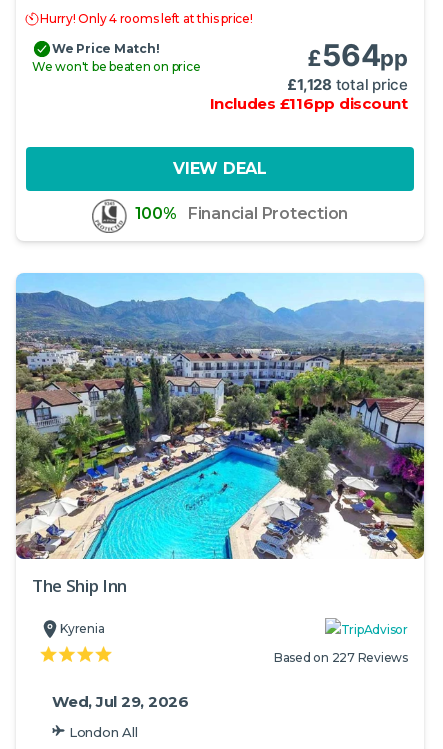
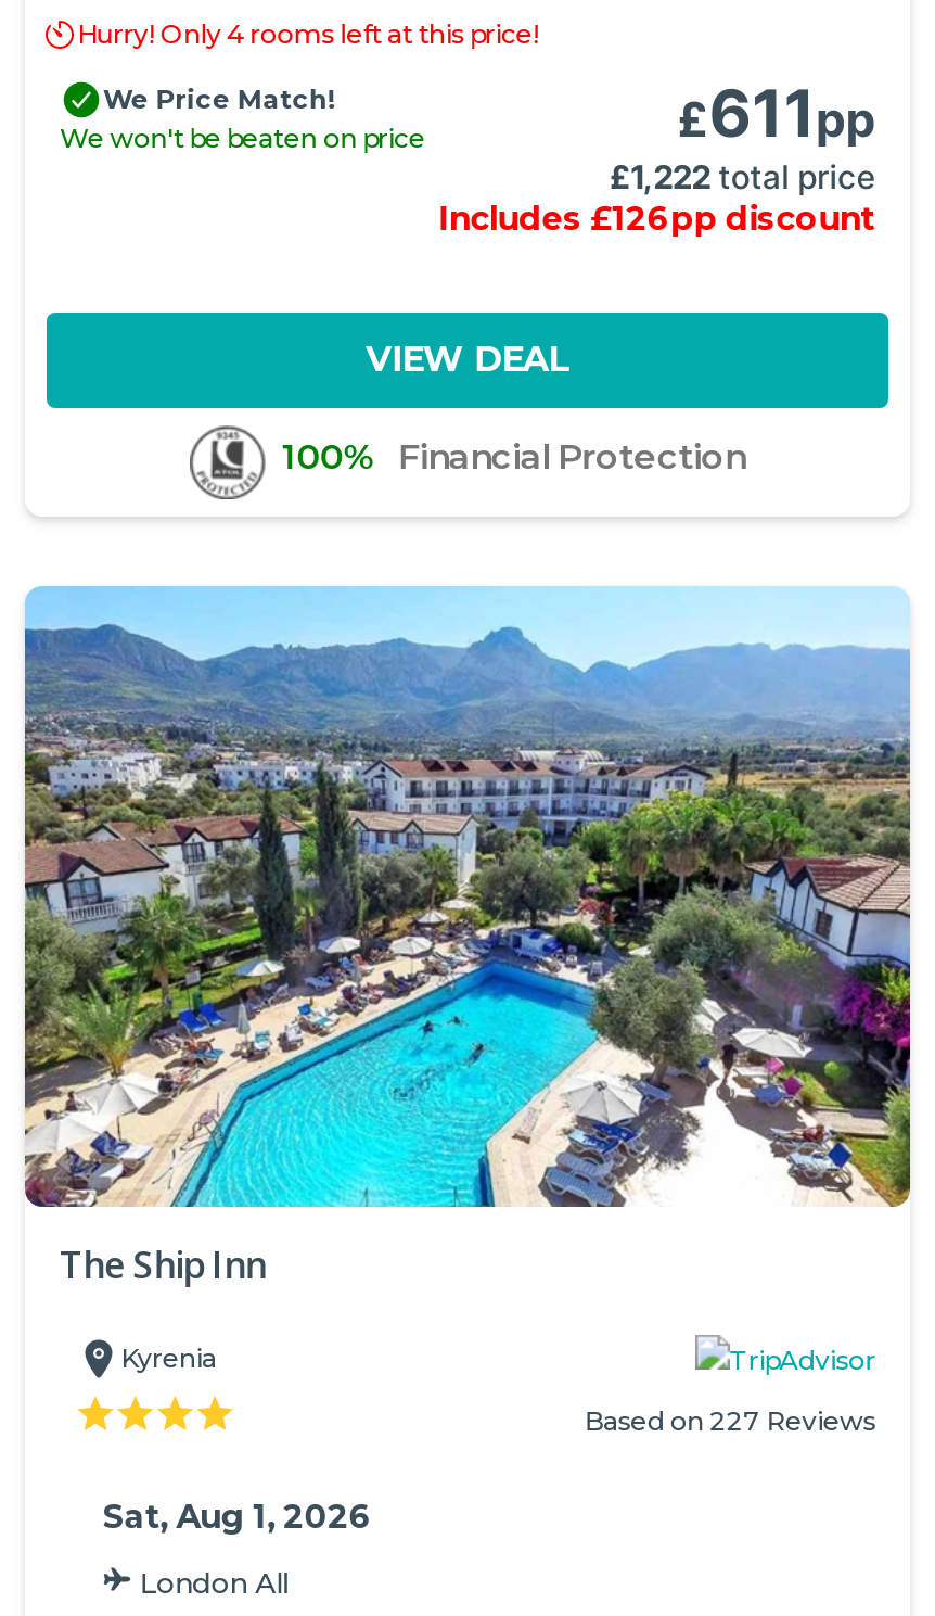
[307,37,408,73] £564pp -> [677,74,875,152] £611pp
[287,75,408,94] £1,128 total price -> [609,156,875,198] £1,222 total price
[210,94,408,113] Includes £116pp discount -> [439,198,875,239] Includes £126pp discount
[52,692,189,711] Wed, Jul 29, 2026 -> [103,1496,372,1537] Sat, Aug 1, 2026

